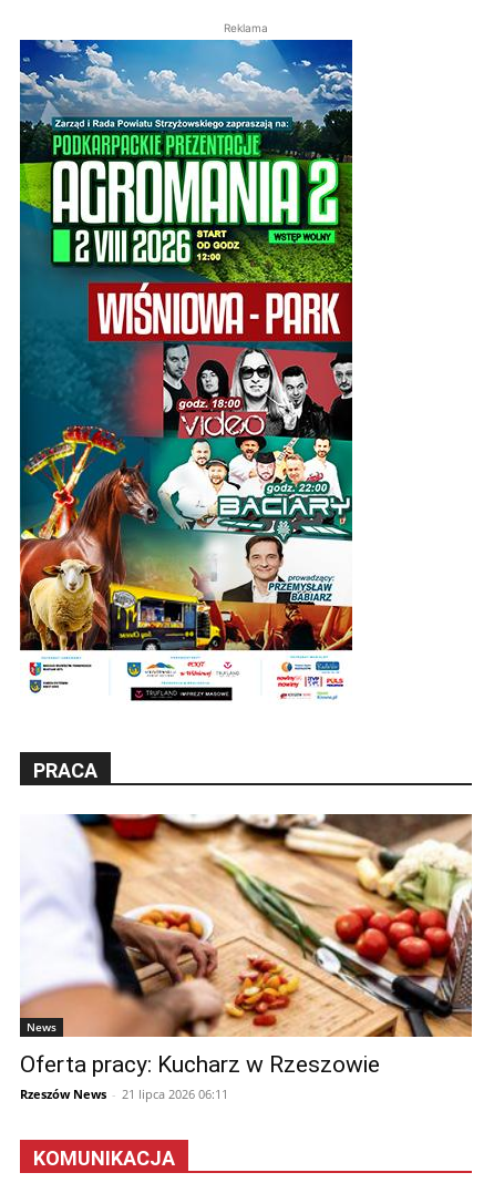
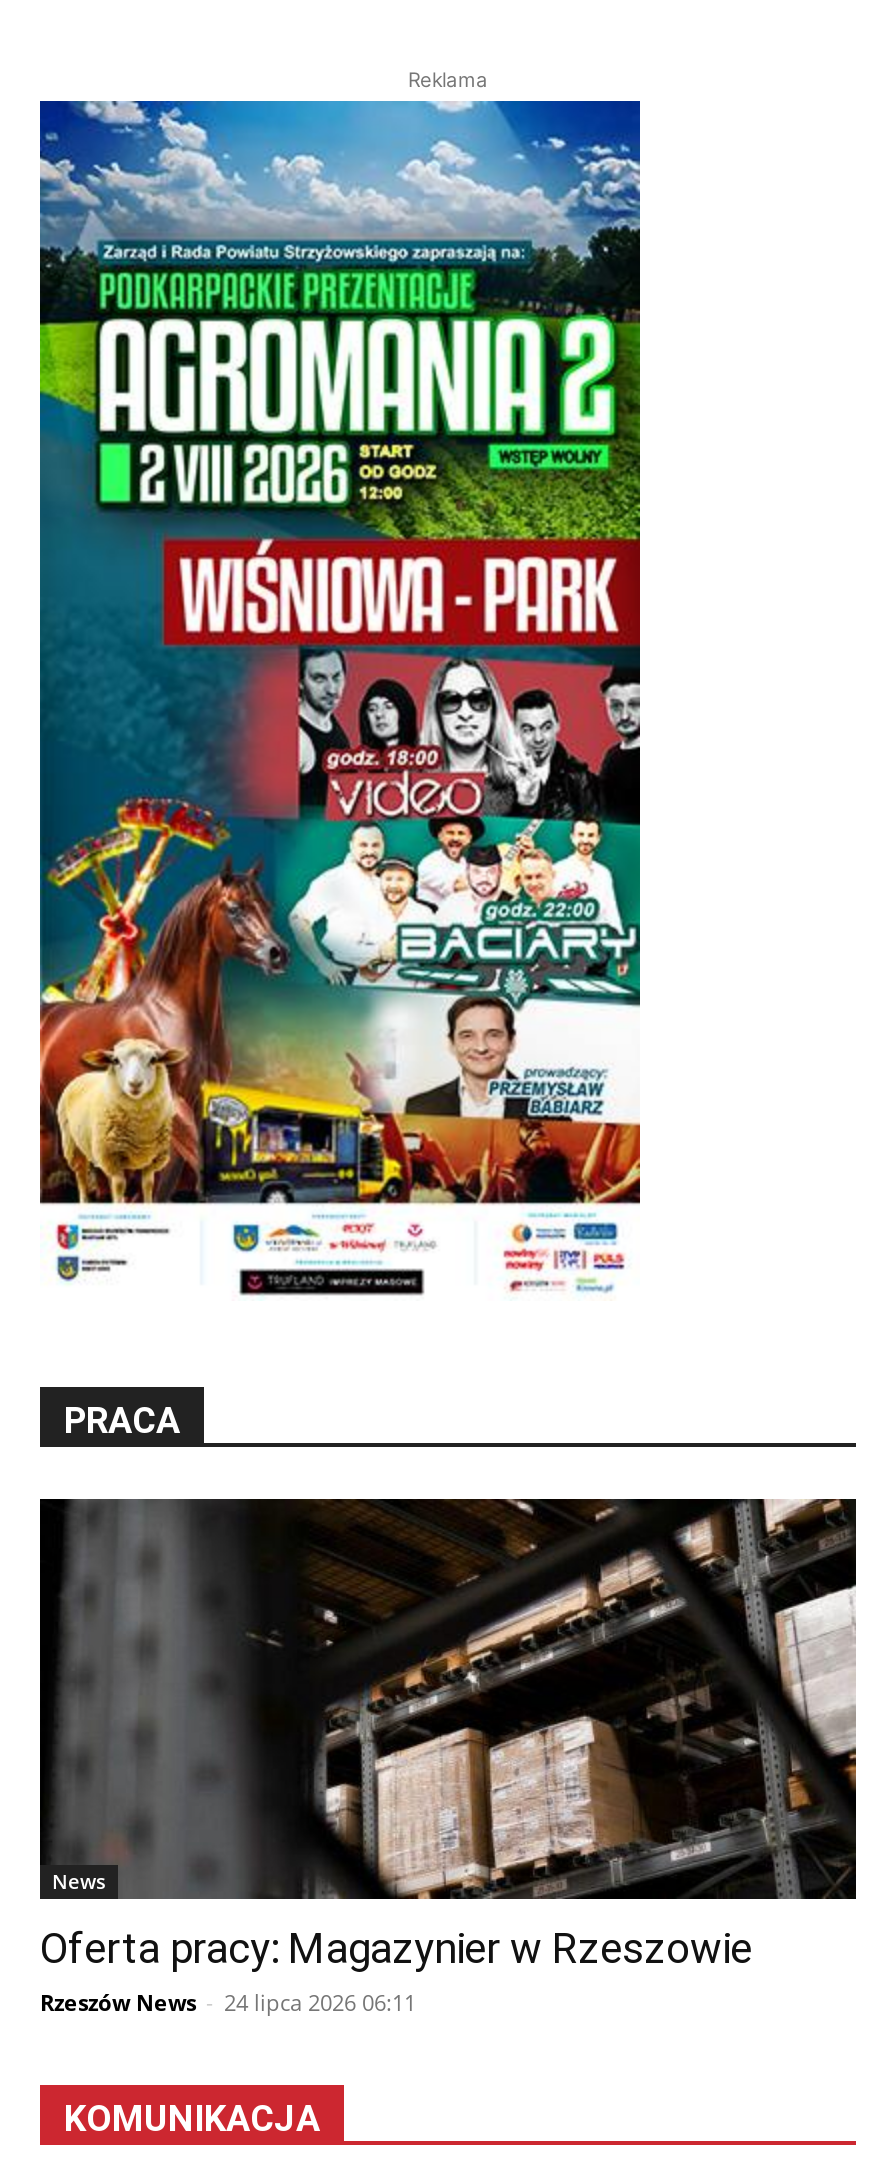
[19,813,473,1078] [image] | Oferta pracy: Kucharz w Rzeszowie -> [38,1496,858,1973] [image] | Oferta pracy: Magazynier w Rzeszowie
[20,1086,228,1102] Rzeszów News - 21 lipca 2026 06:11 -> [40,1987,416,2017] Rzeszów News - 24 lipca 2026 06:11

